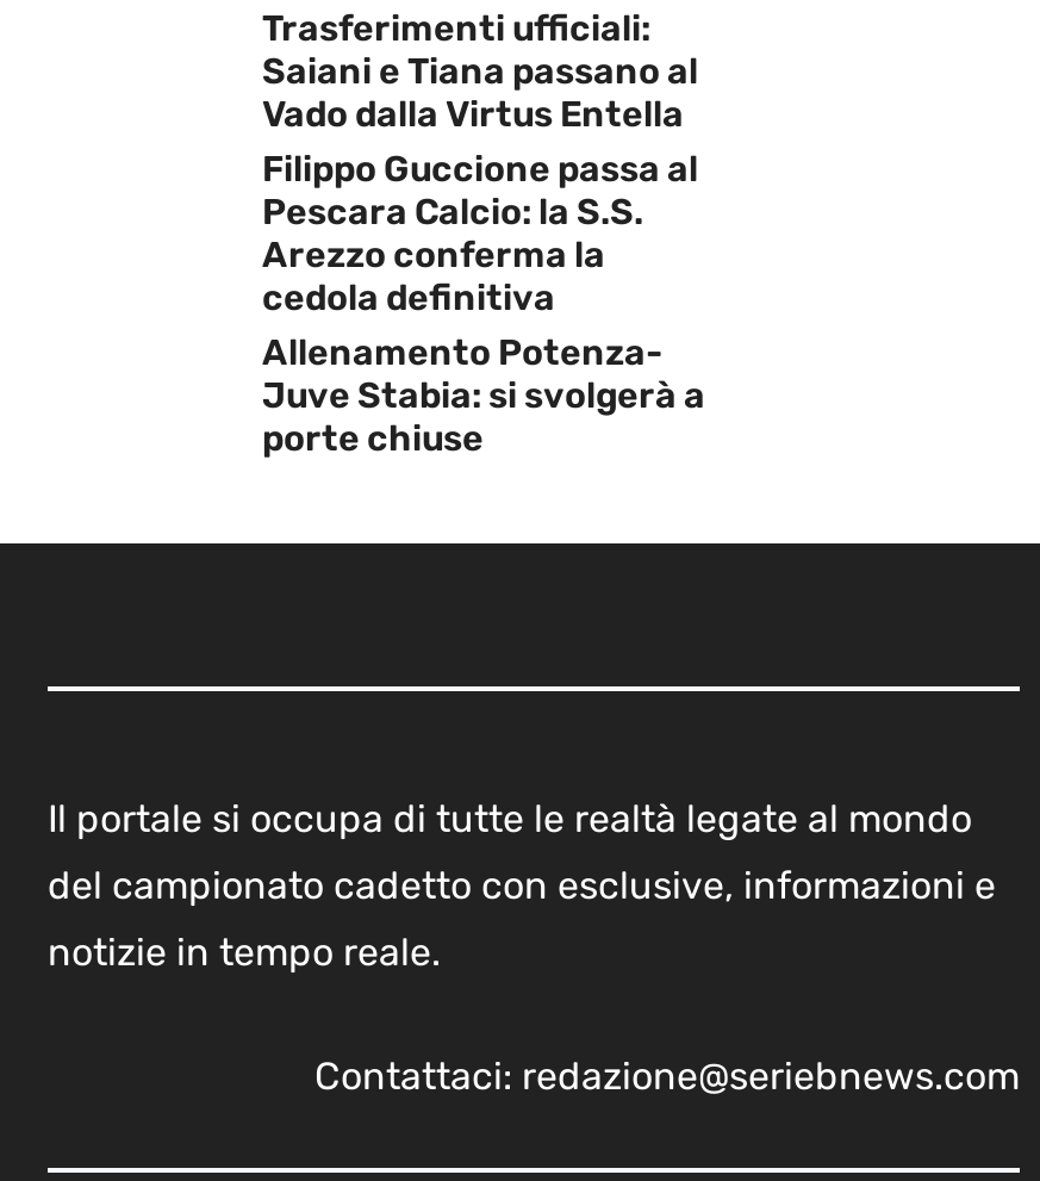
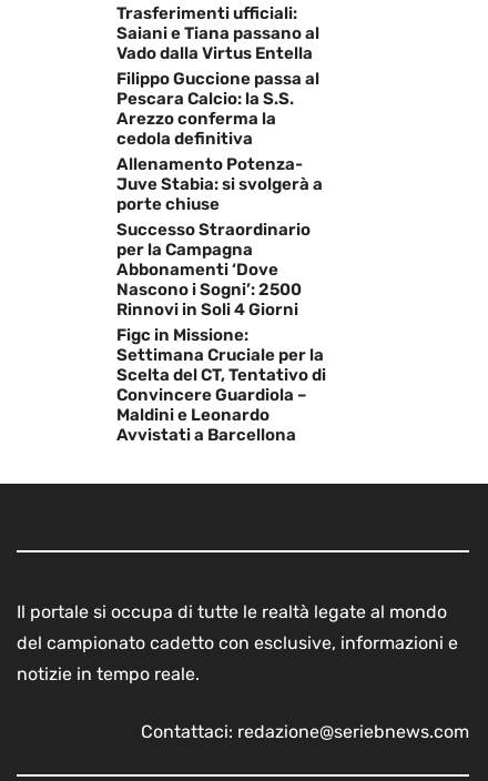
none -> [116,220,326,445] Successo Straordinario | per la Campagna | Abbonamenti ‘Dove | Nascono i Sogni’: 2500 | Rinnovi in Soli 4 Giorni | Figc in Missione: | Settimana Cruciale per la | Scelta del CT, Tentativo di | Convincere Guardiola – | Maldini e Leonardo | Avvistati a Barcellona

